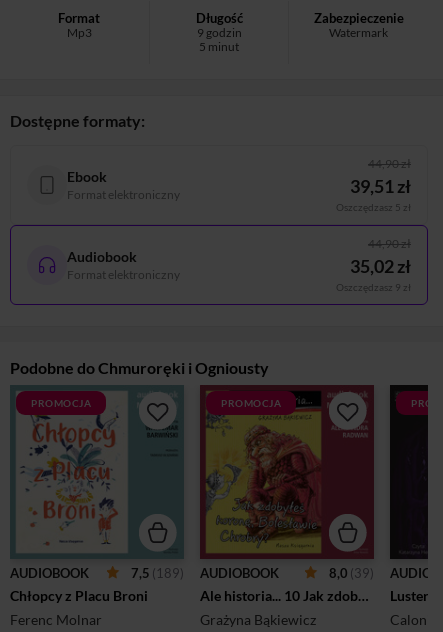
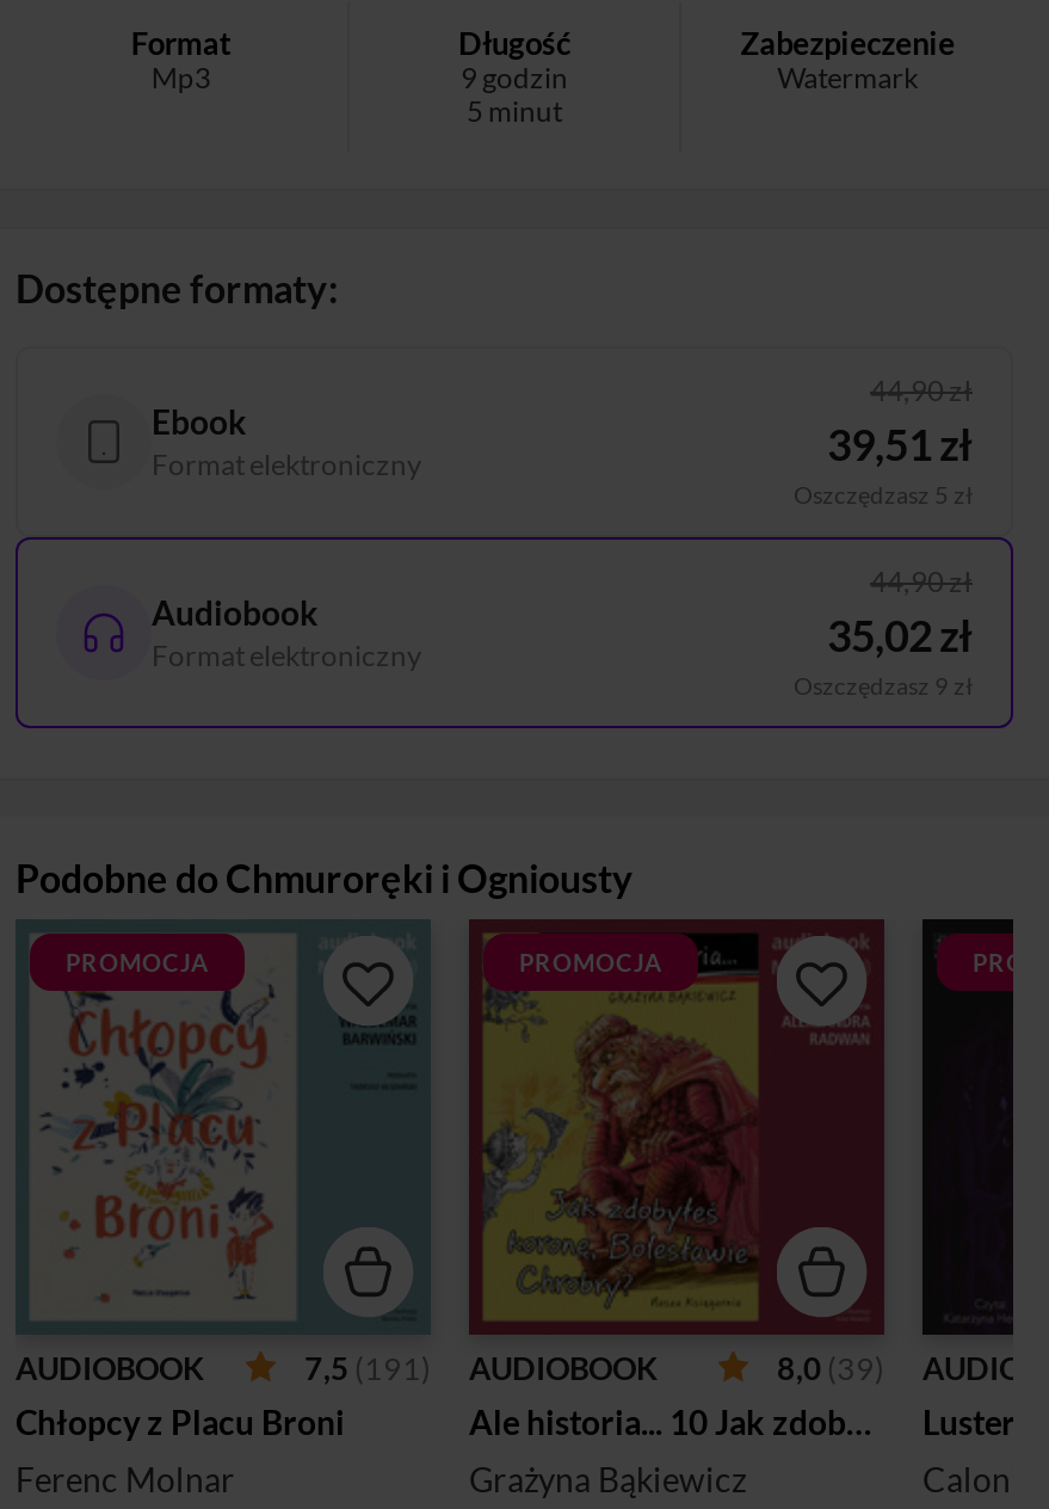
[131,565,279,581] 7,5 (189) AUDIOBOOK -> [304,1349,658,1388] 7,5 (191) AUDIOBOOK

